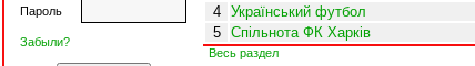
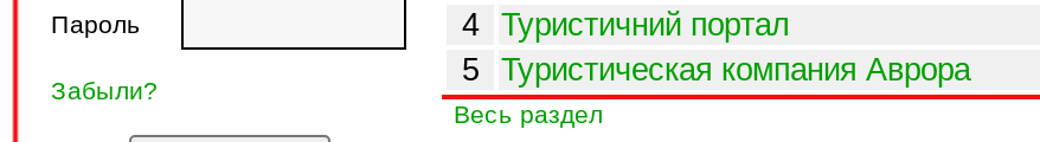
[231,3,366,20] Український футбол -> [501,7,790,43] Туристичний портал
[231,24,371,41] Спільнота ФК Харків -> [501,52,970,88] Туристическая компания Аврора

